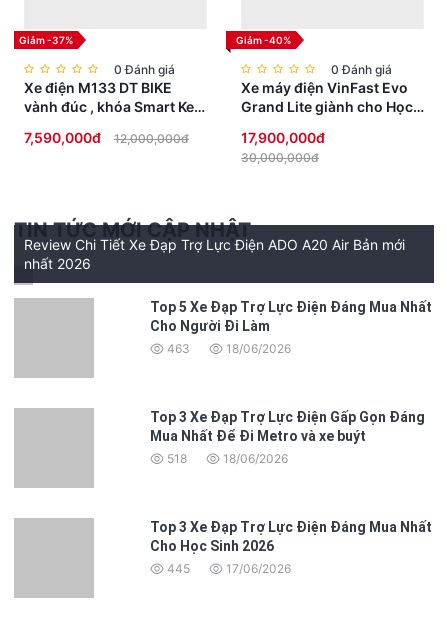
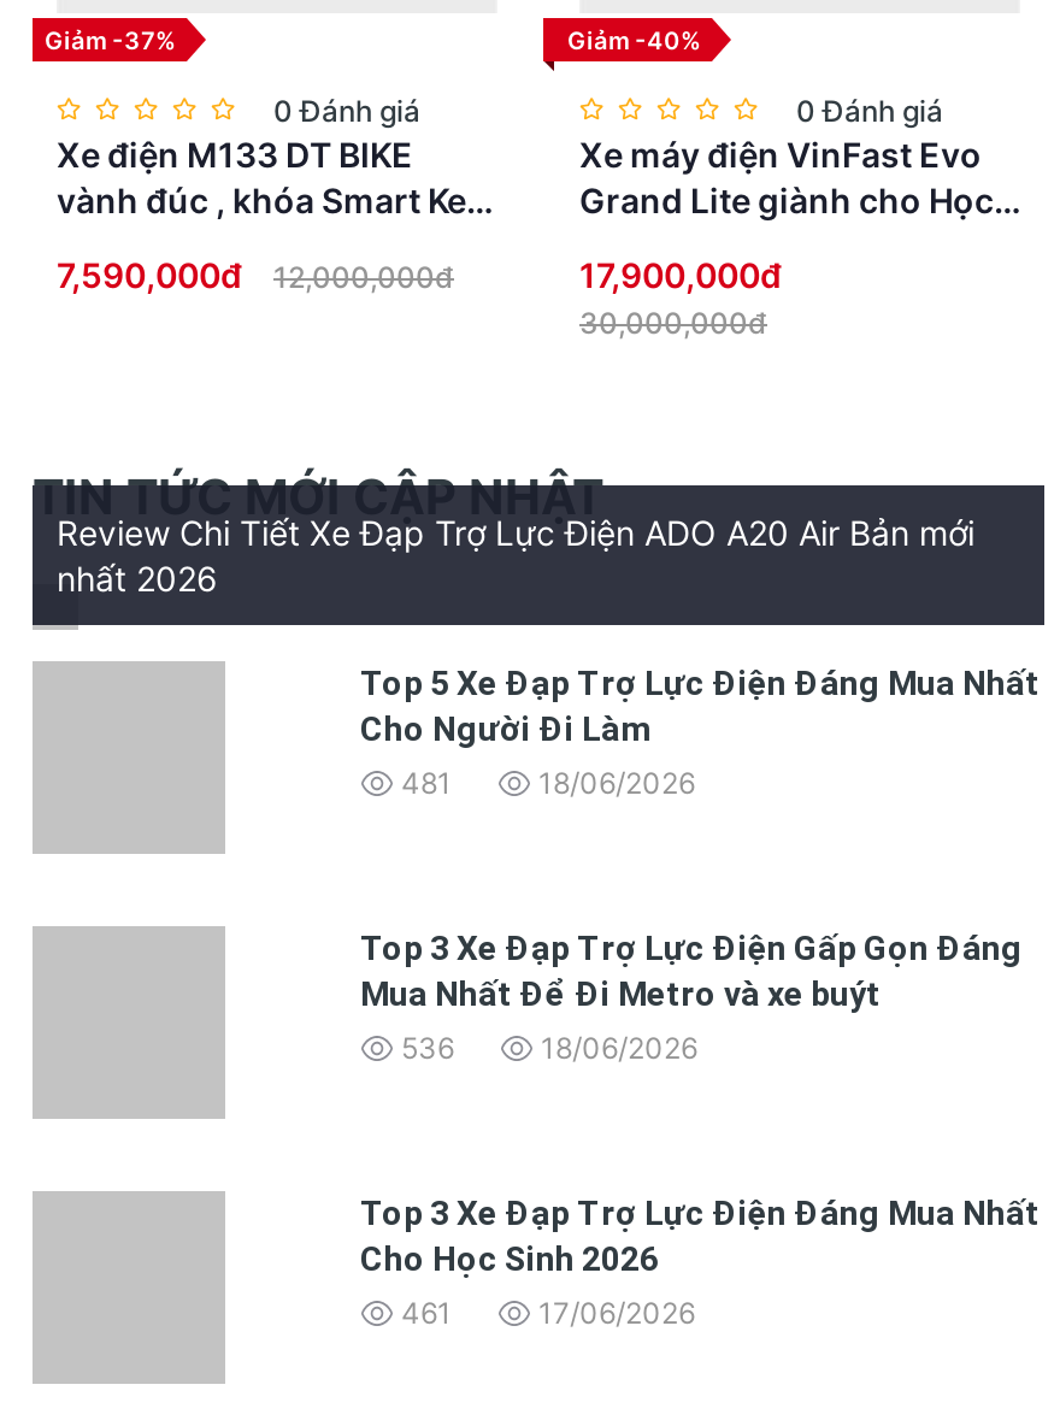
[167,341,190,356] 463 -> [401,765,452,801] 481
[167,451,187,466] 518 -> [401,1030,454,1066] 536
[167,561,190,576] 445 -> [401,1295,452,1331] 461

